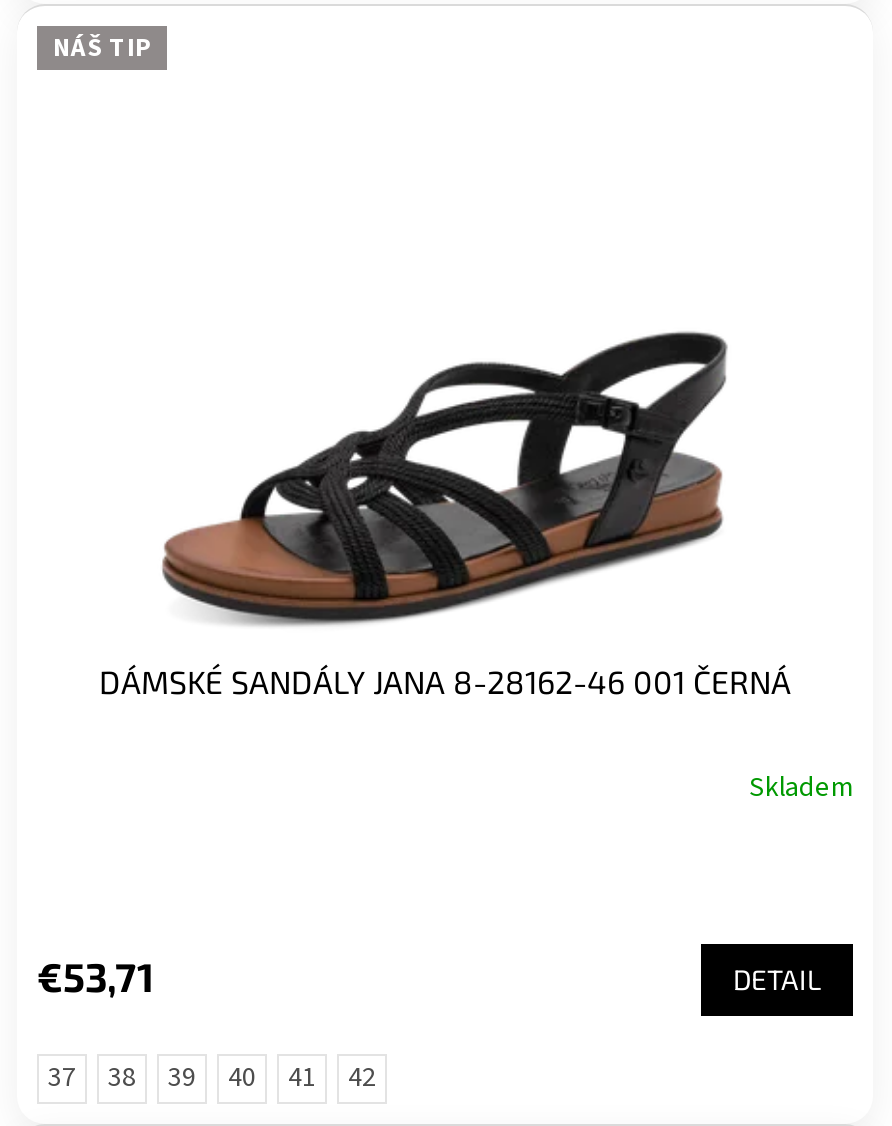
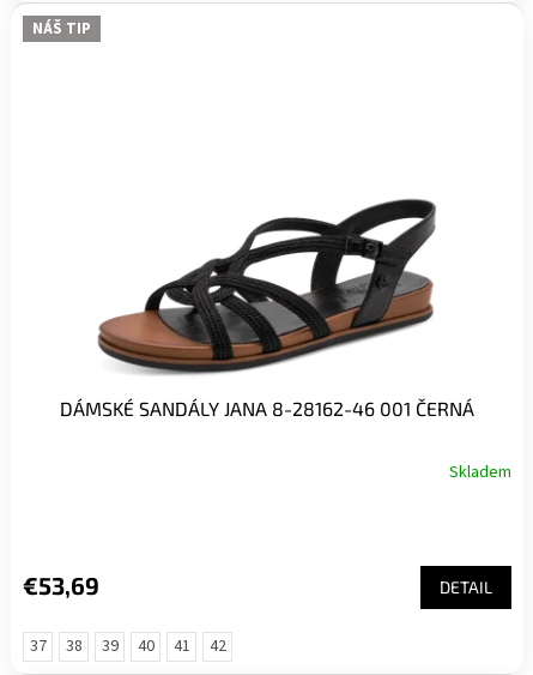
[37,952,155,1000] €53,71 -> [23,571,99,600] €53,69

